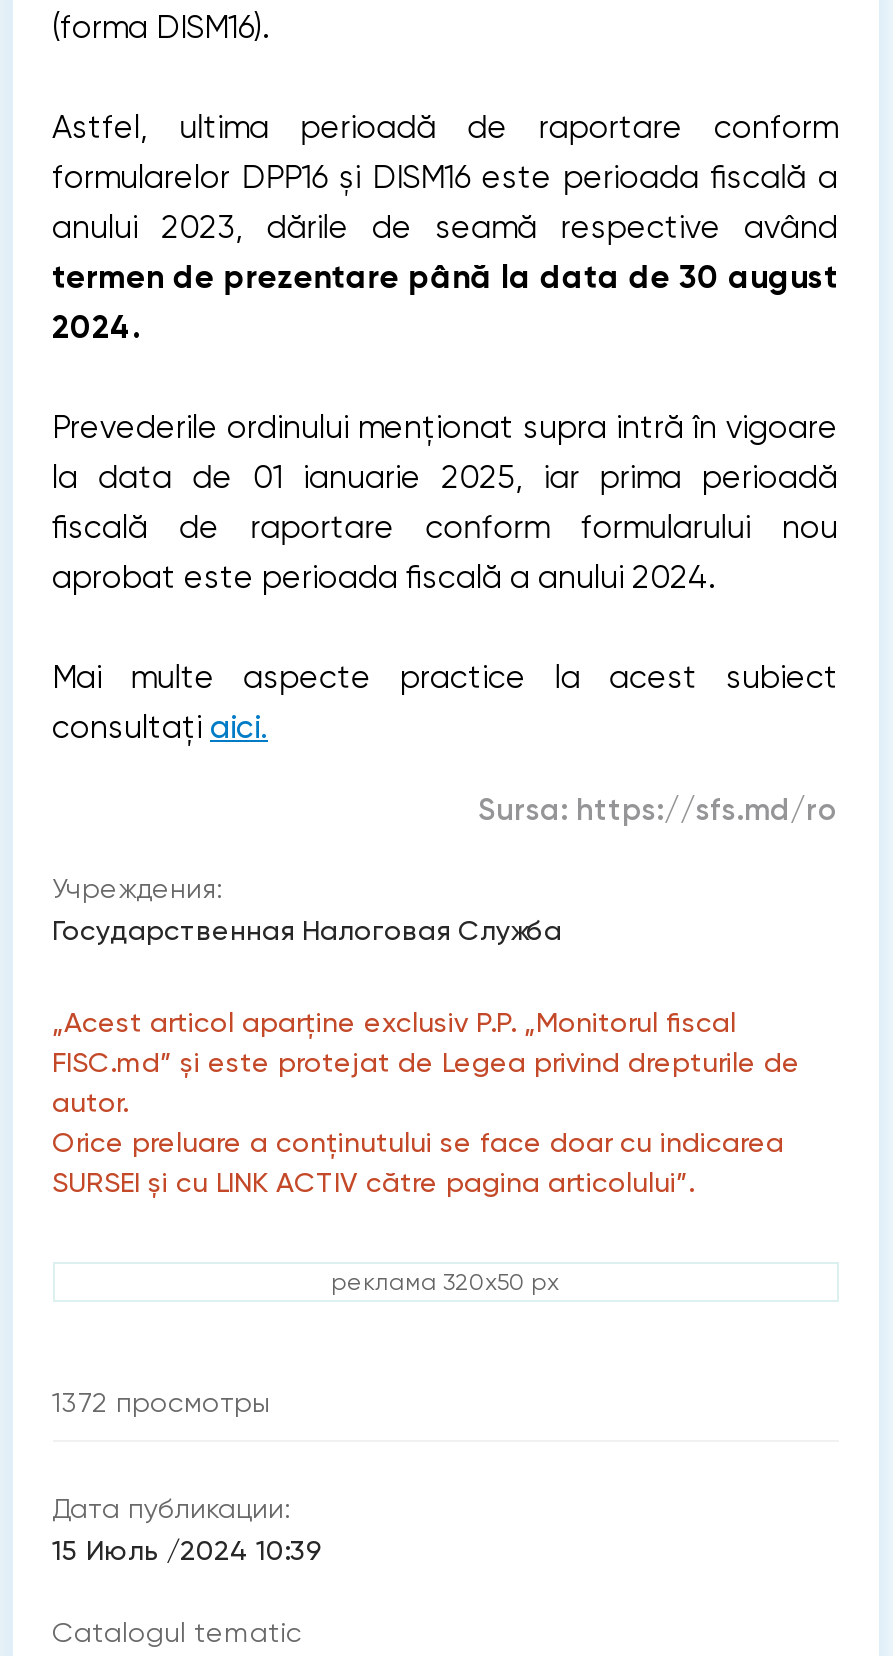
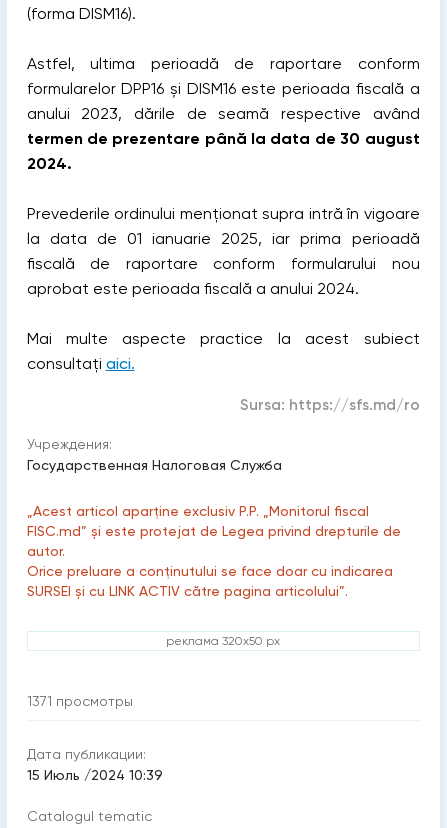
[52,1386,270,1418] 1372 просмотры -> [26,693,132,709] 1371 просмотры

